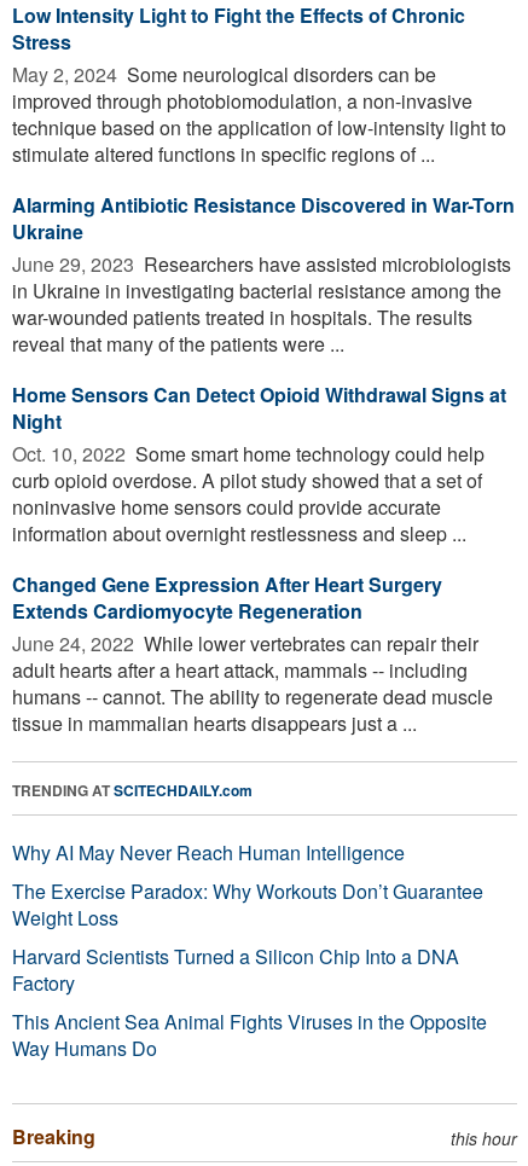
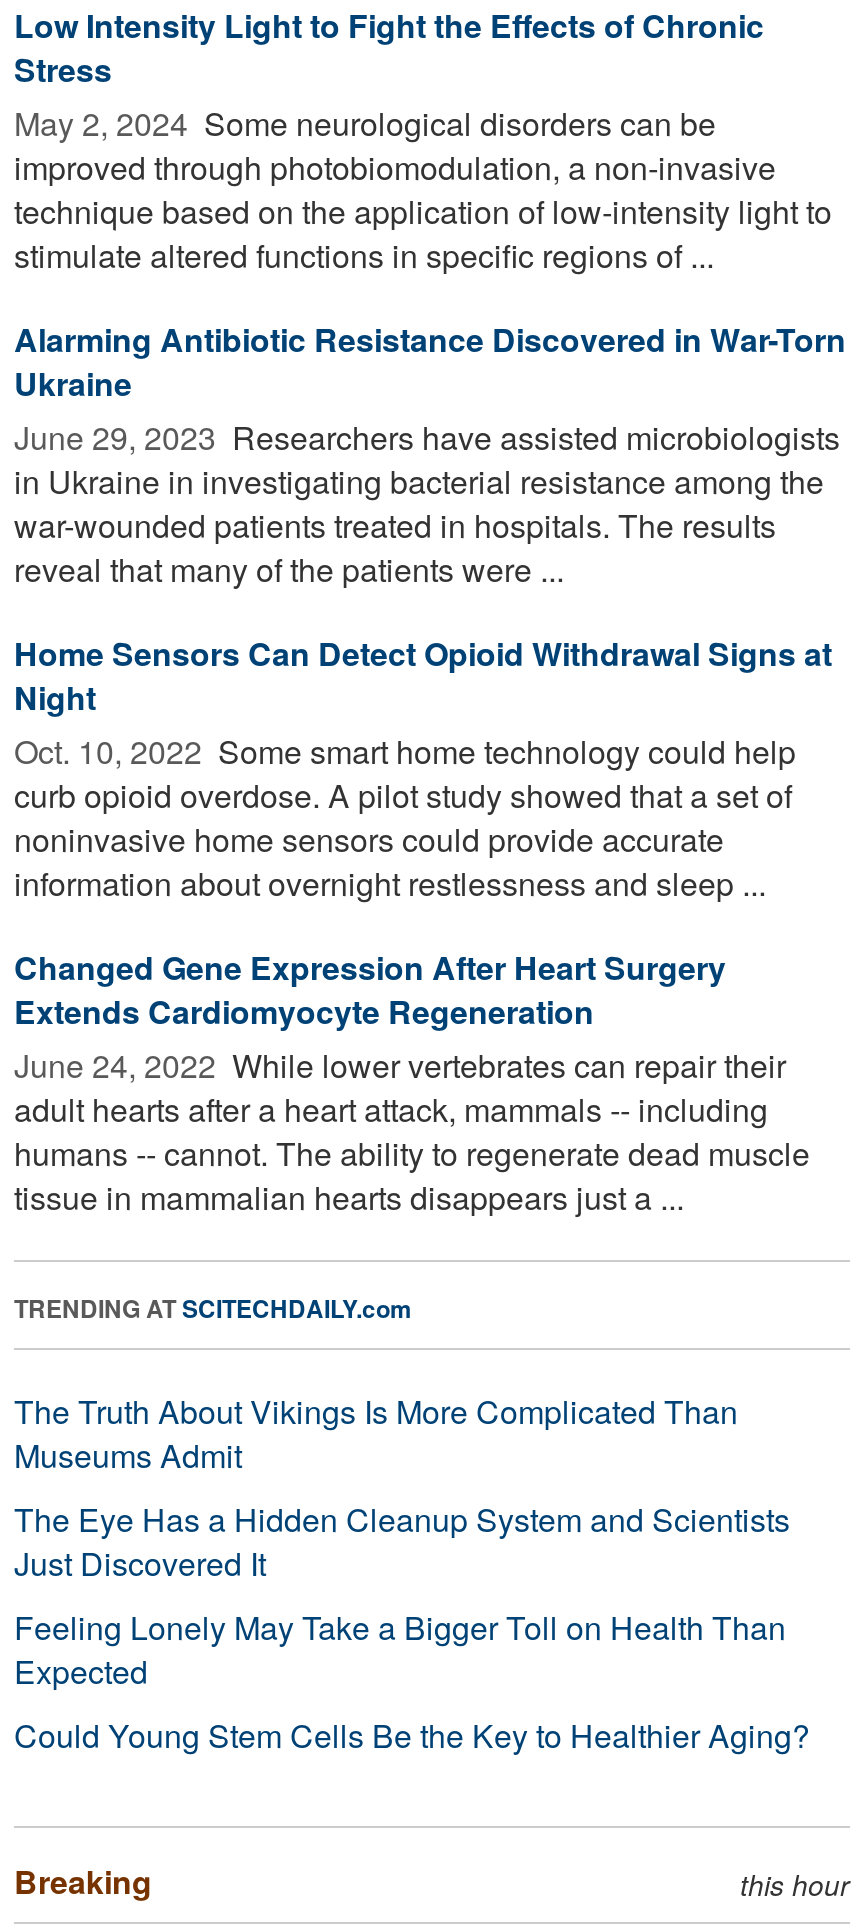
[12,838,487,1062] Why AI May Never Reach Human Intelligence | The Exercise Paradox: Why Workouts Don’t Guarantee | Weight Loss | Harvard Scientists Turned a Silicon Chip Into a DNA | Factory | This Ancient Sea Animal Fights Viruses in the Opposite | Way Humans Do -> [14,1388,810,1758] The Truth About Vikings Is More Complicated Than | Museums Admit | The Eye Has a Hidden Cleanup System and Scientists | Just Discovered It | Feeling Lonely May Take a Bigger Toll on Health Than | Expected | Could Young Stem Cells Be the Key to Healthier Aging?

